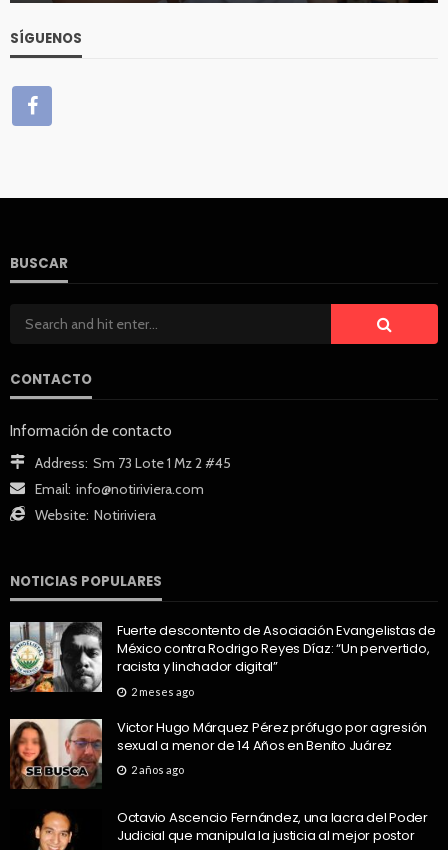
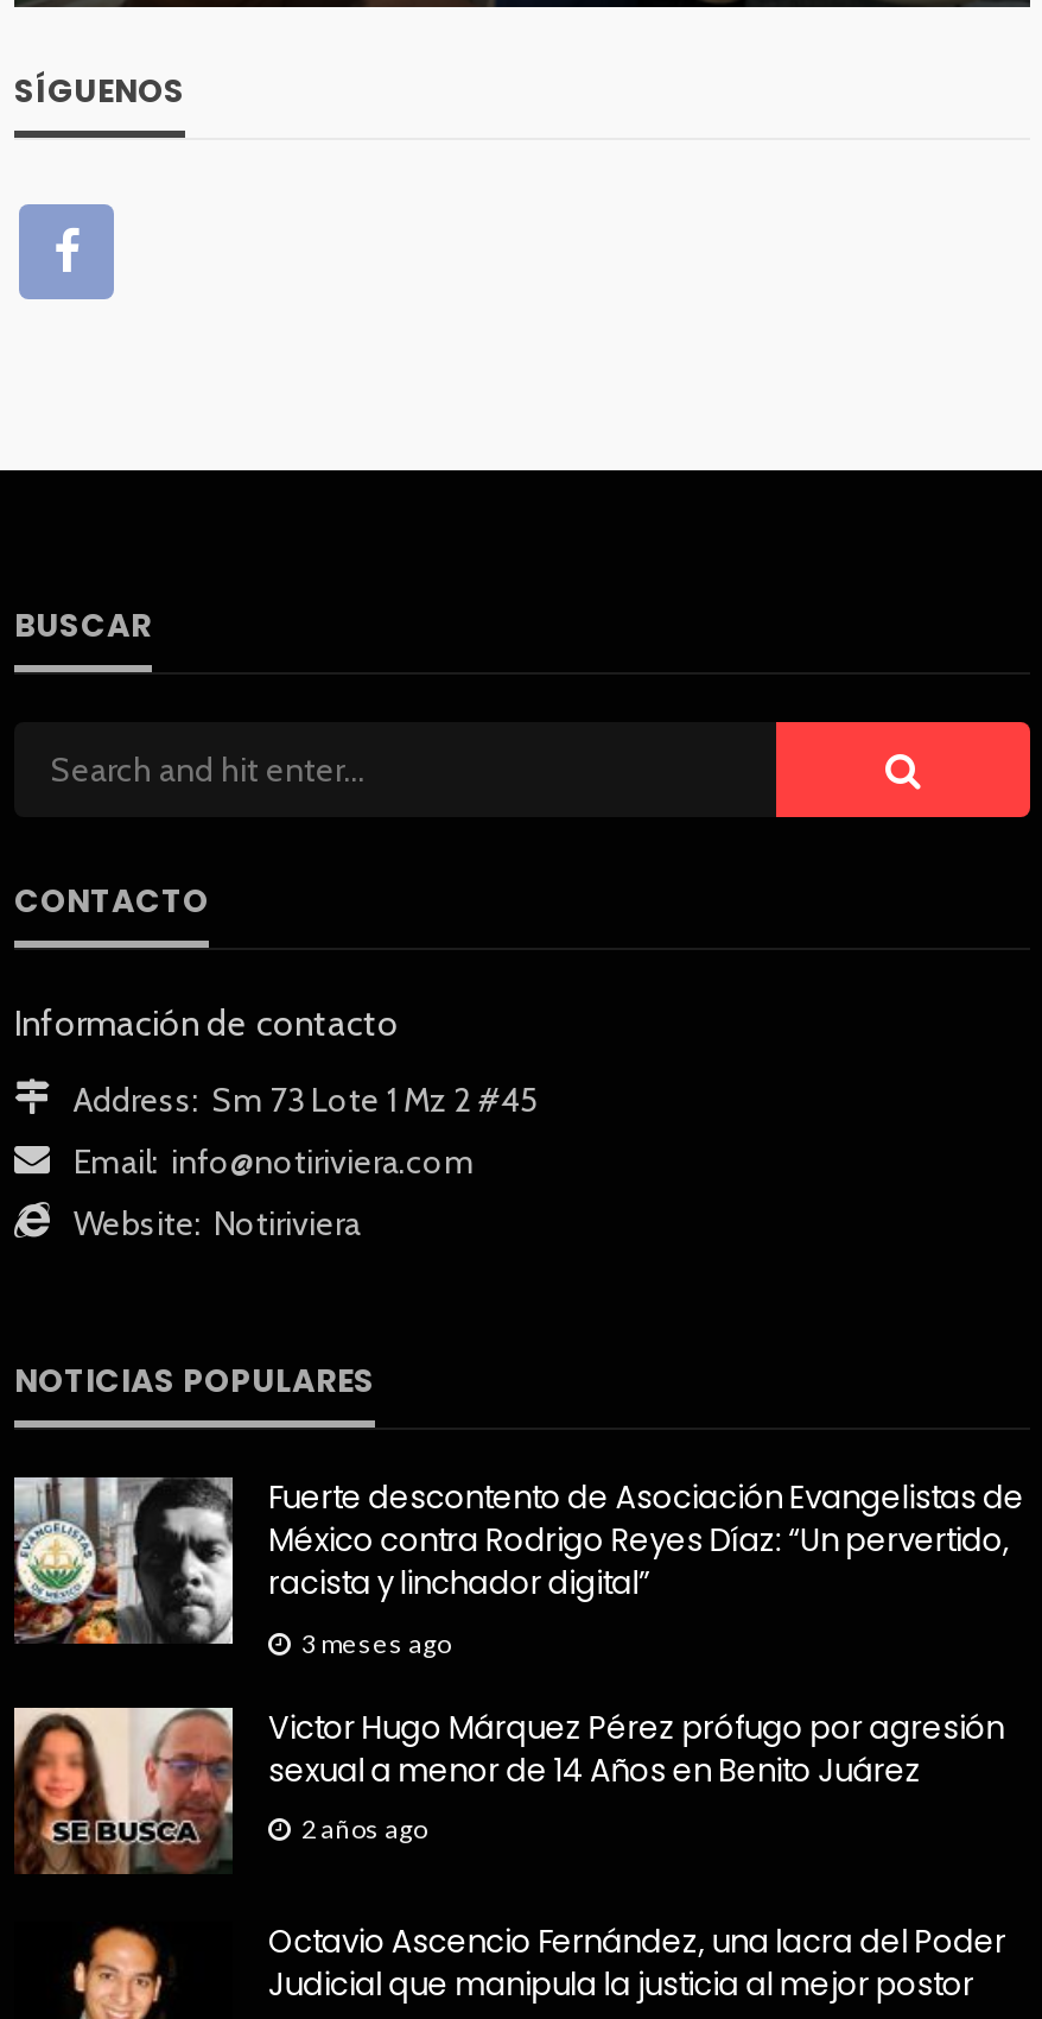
[131,685,194,698] 2 meses ago -> [301,1626,451,1657] 3 meses ago

